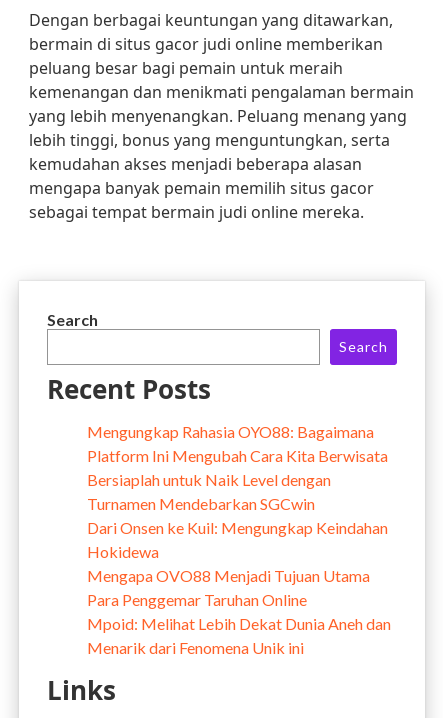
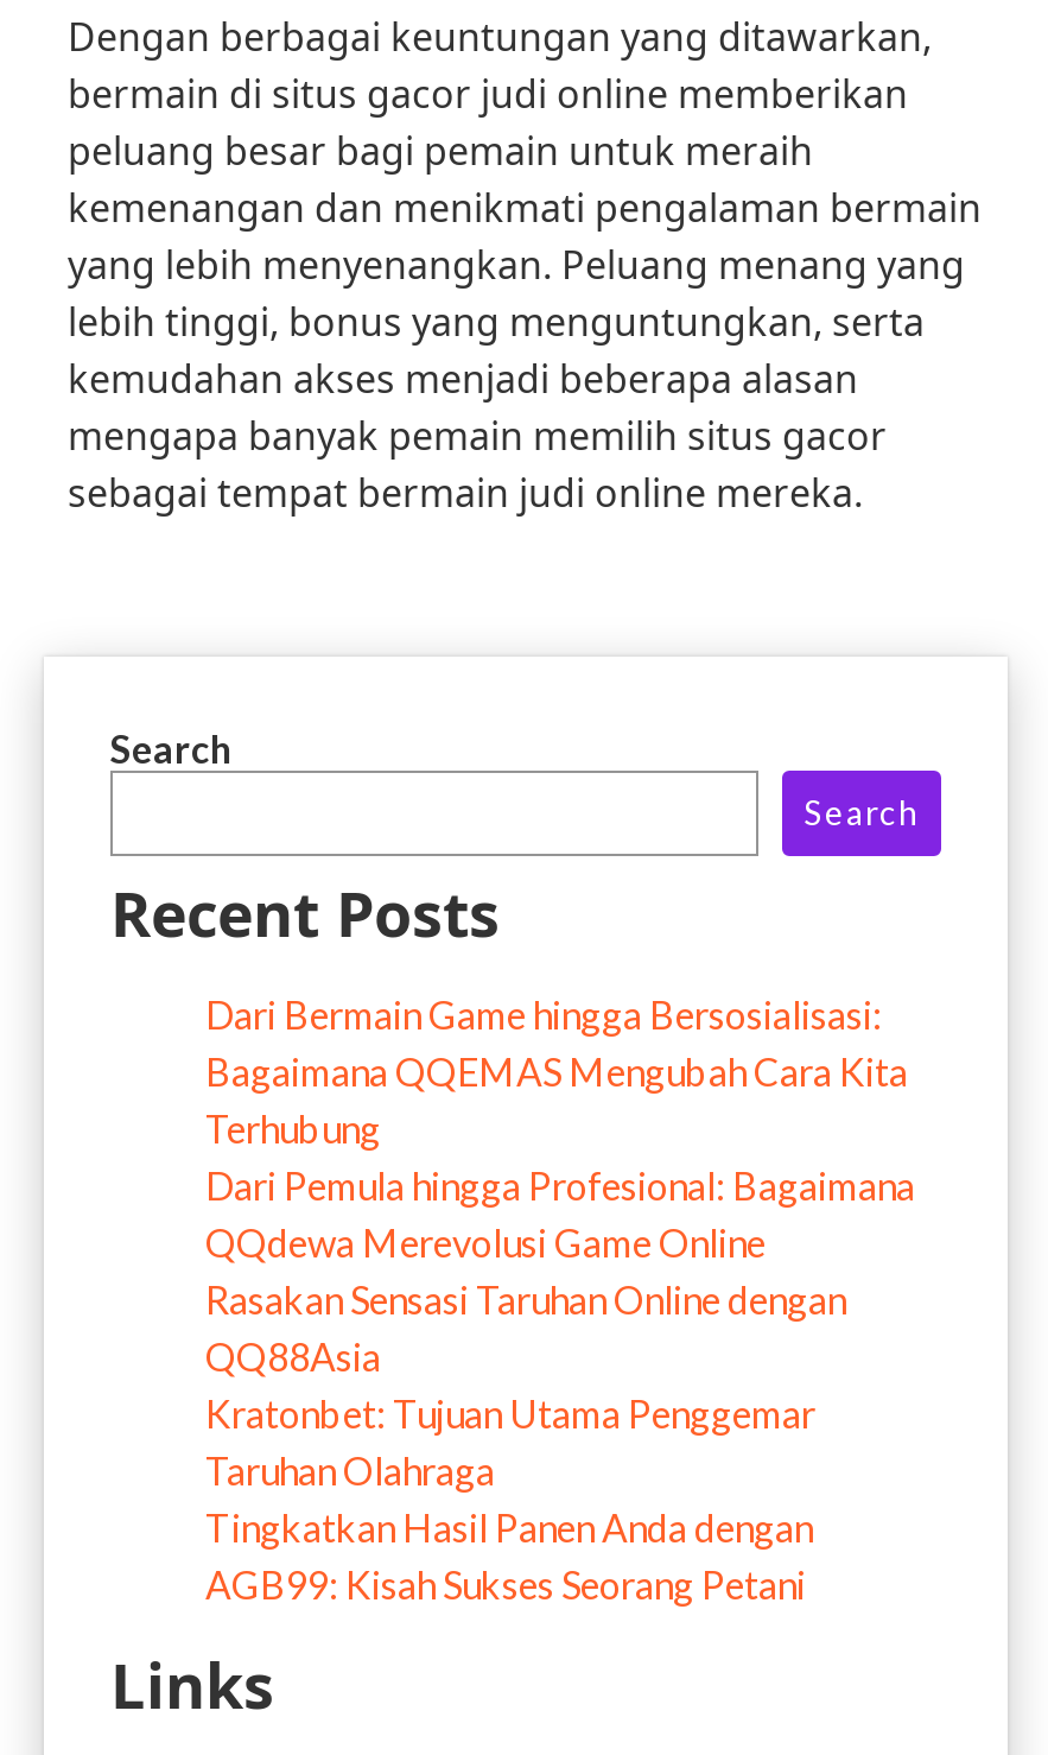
[87,422,391,657] Mengungkap Rahasia OYO88: Bagaimana | Platform Ini Mengubah Cara Kita Berwisata | Bersiaplah untuk Naik Level dengan | Turnamen Mendebarkan SGCwin | Dari Onsen ke Kuil: Mengungkap Keindahan | Hokidewa | Mengapa OVO88 Menjadi Tujuan Utama | Para Penggemar Taruhan Online | Mpoid: Melihat Lebih Dekat Dunia Aneh dan | Menarik dari Fenomena Unik ini -> [205,992,915,1607] Dari Bermain Game hingga Bersosialisasi: | Bagaimana QQEMAS Mengubah Cara Kita | Terhubung | Dari Pemula hingga Profesional: Bagaimana | QQdewa Merevolusi Game Online | Rasakan Sensasi Taruhan Online dengan | QQ88Asia | Kratonbet: Tujuan Utama Penggemar | Taruhan Olahraga | Tingkatkan Hasil Panen Anda dengan | AGB99: Kisah Sukses Seorang Petani

